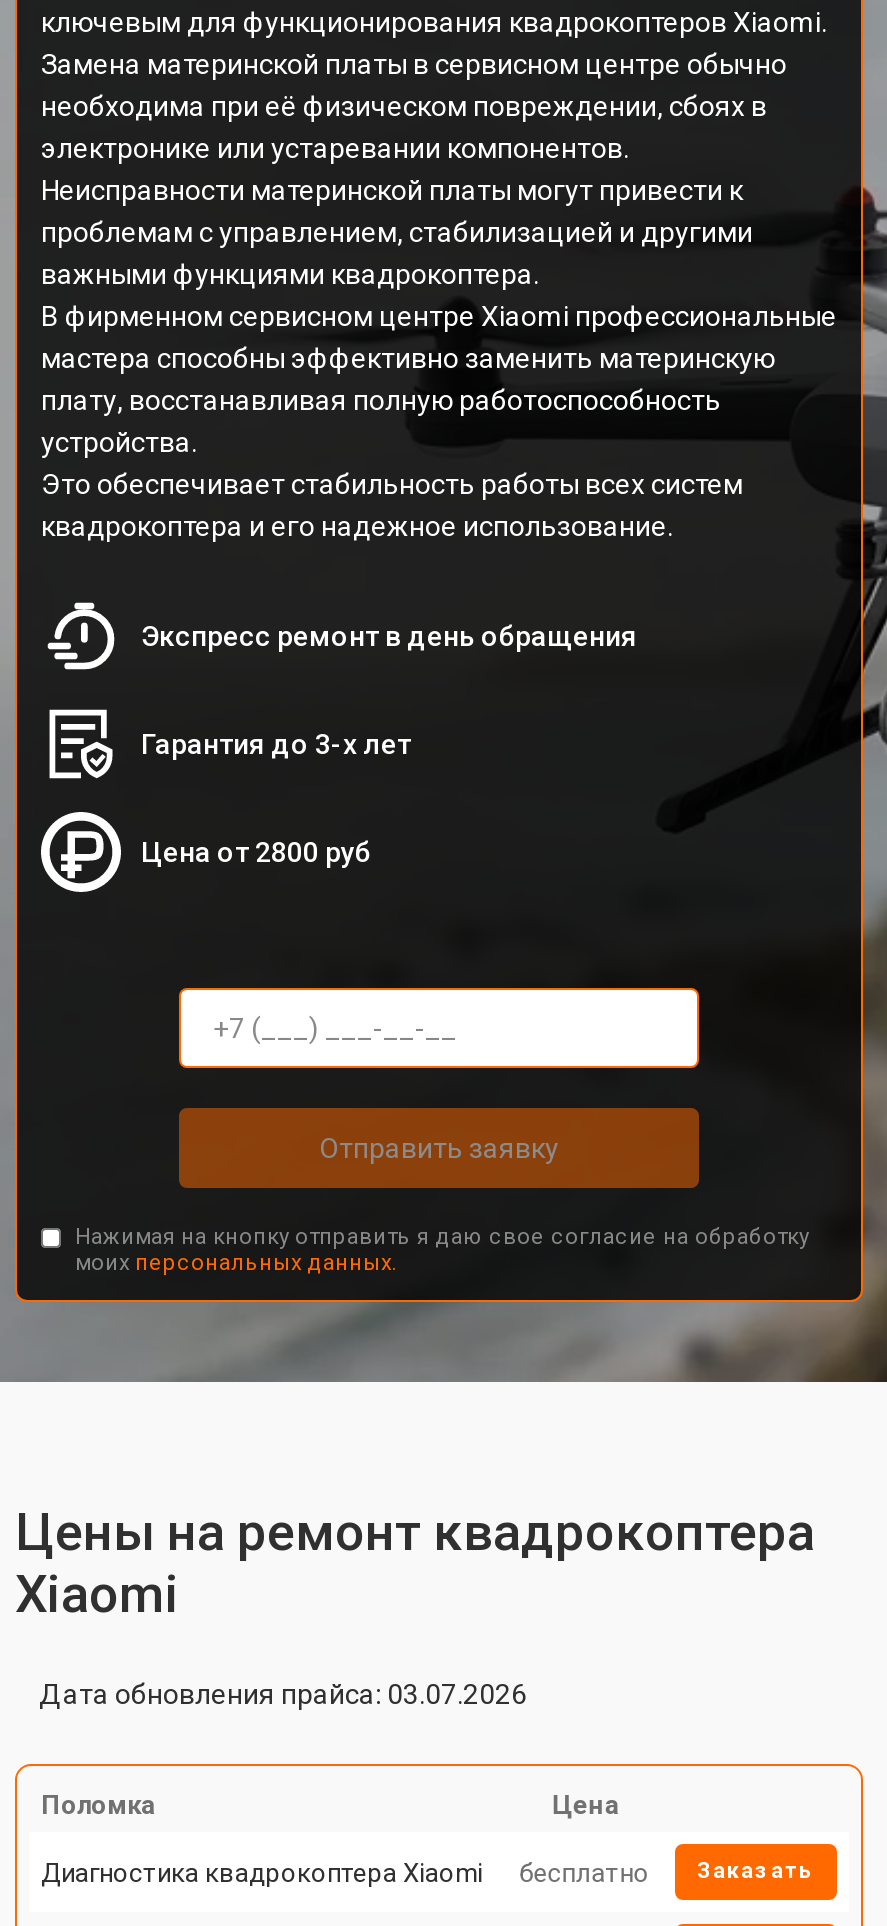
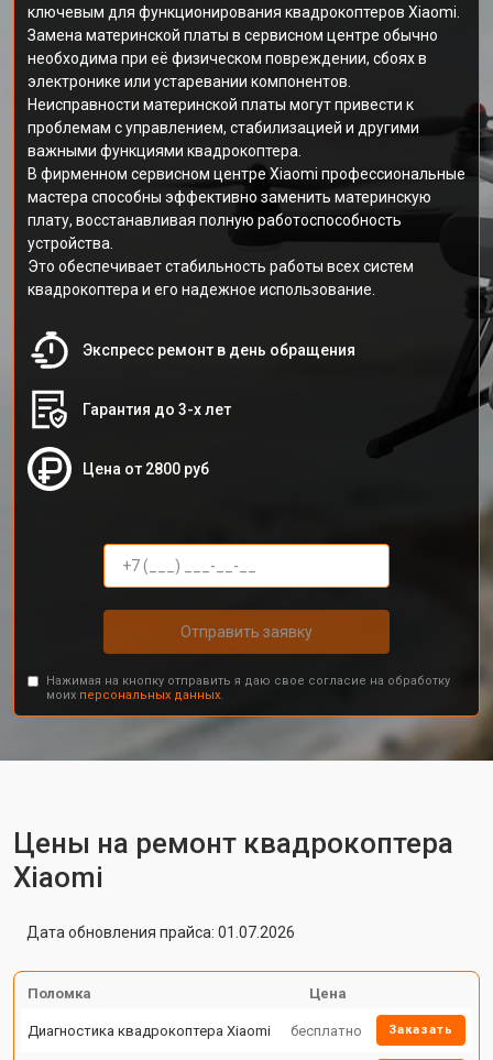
[39,1678,527,1710] Дата обновления прайса: 03.07.2026 -> [26,924,295,941] Дата обновления прайса: 01.07.2026

